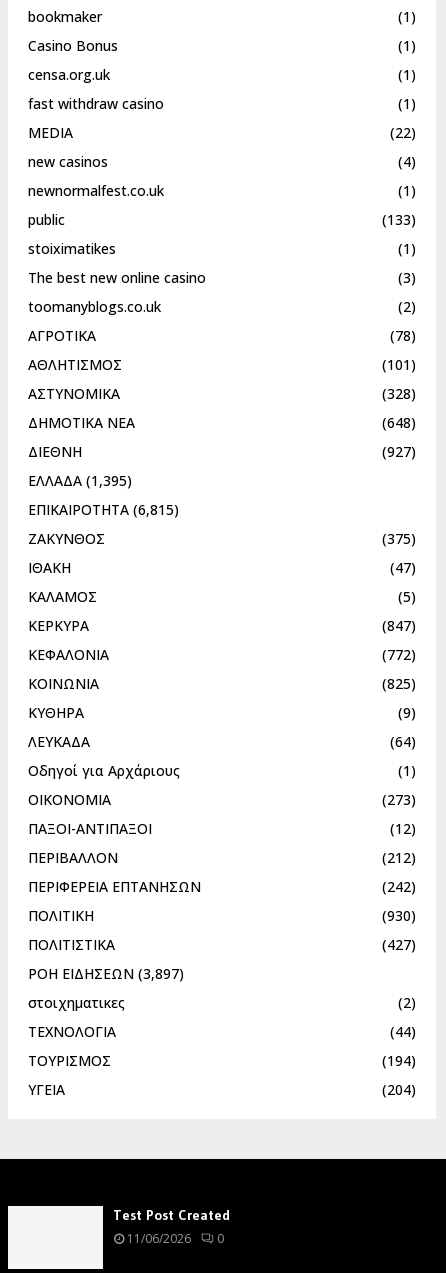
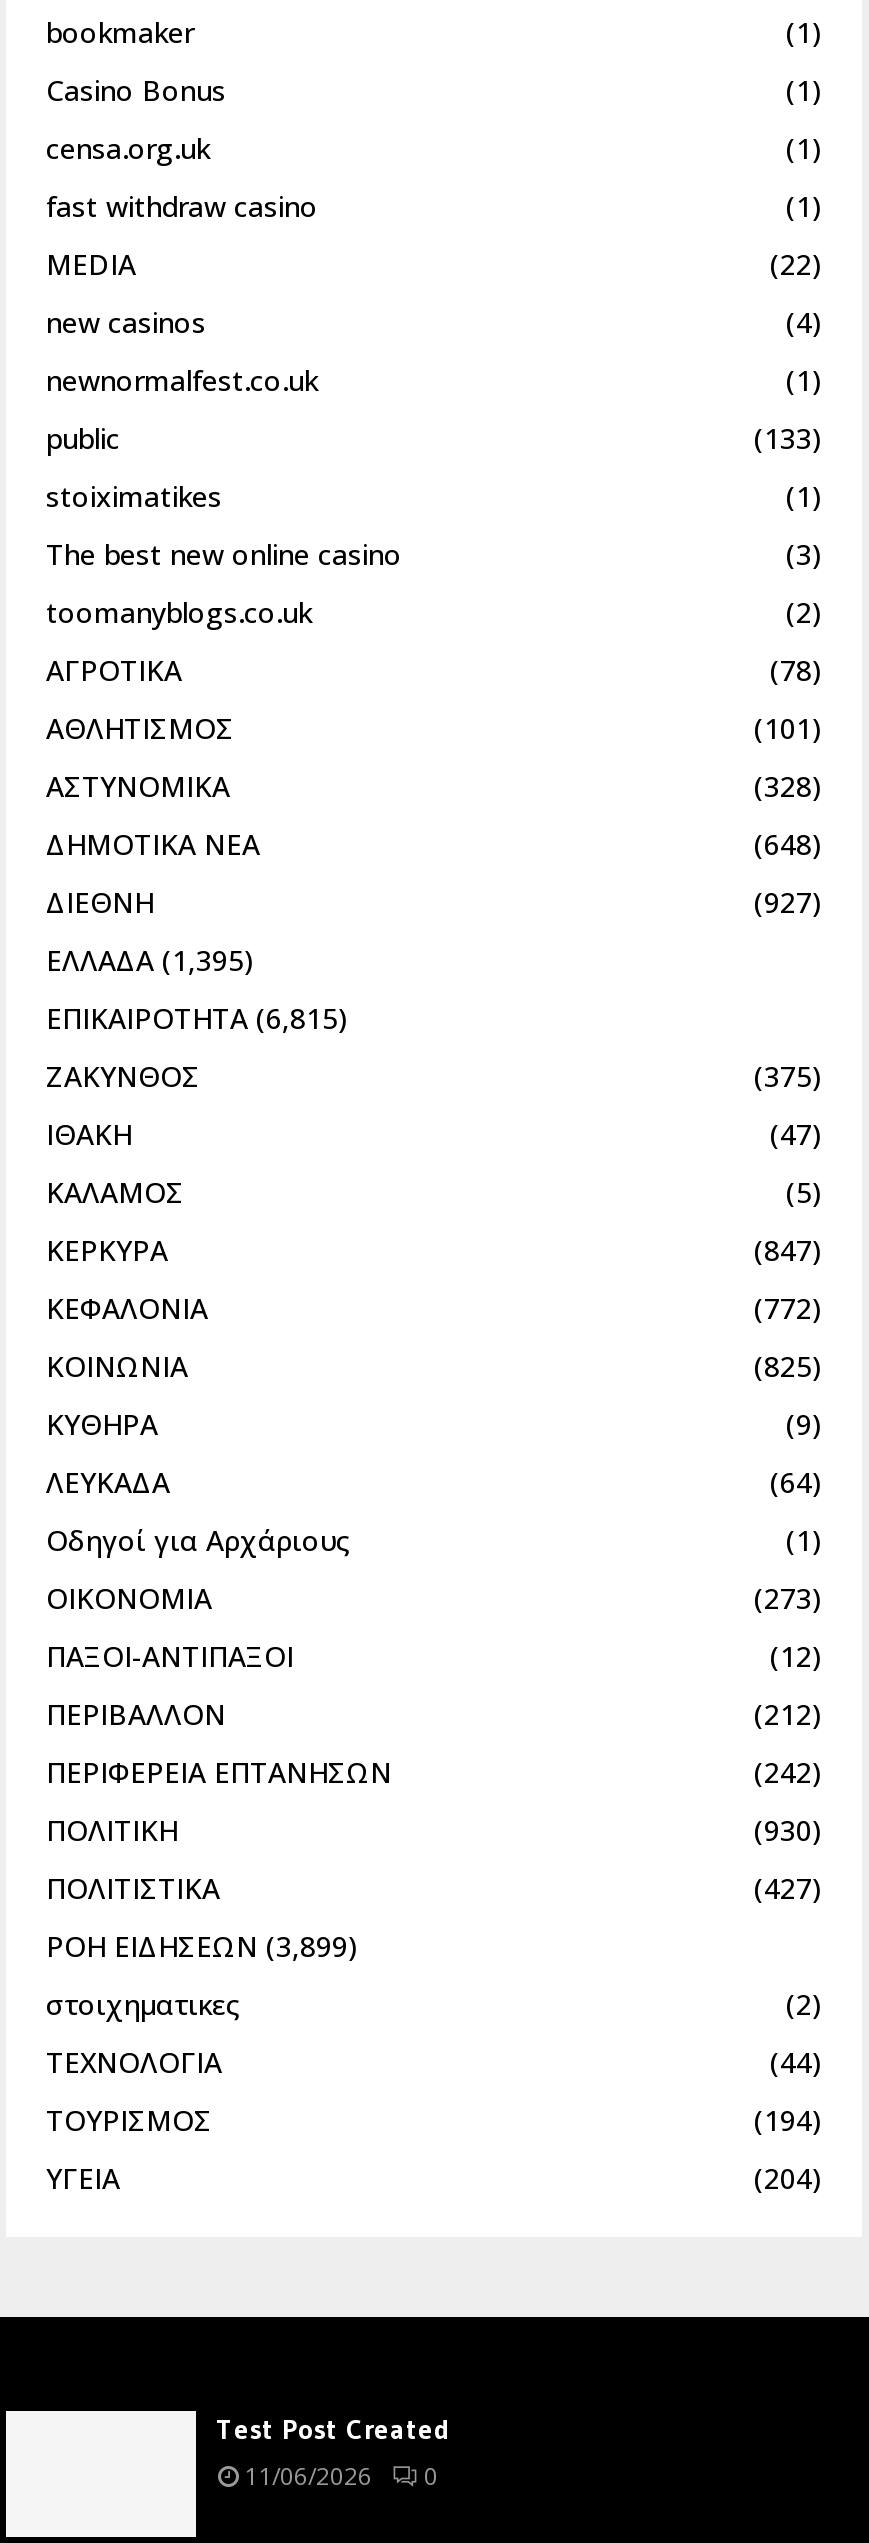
[28,963,184,982] ΡΟΗ ΕΙΔΗΣΕΩΝ (3,897) -> [46,1926,358,1964] ΡΟΗ ΕΙΔΗΣΕΩΝ (3,899)

